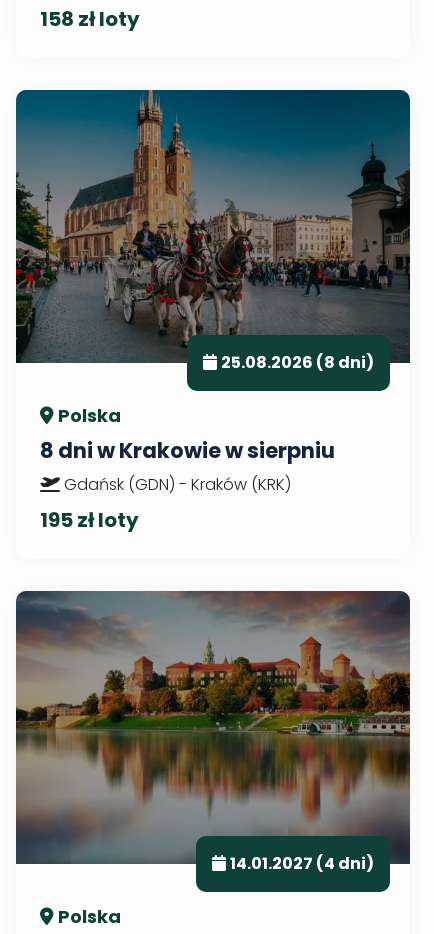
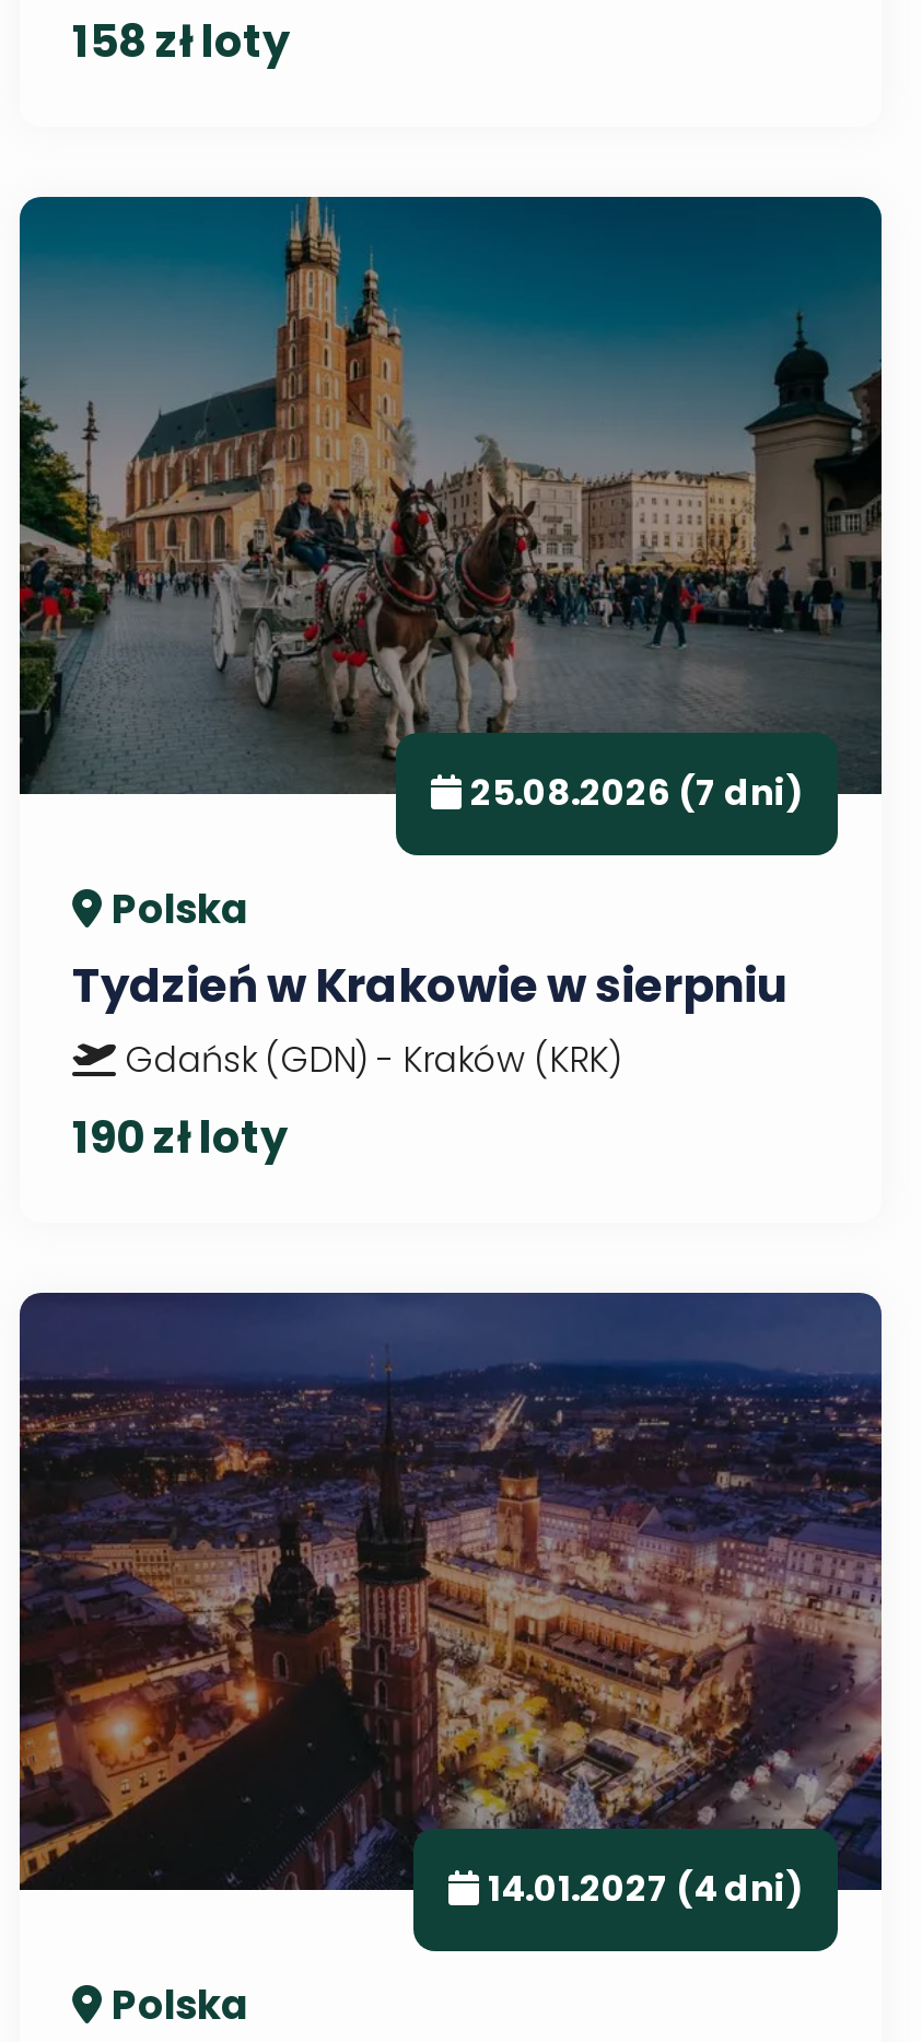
[221,351,374,374] 25.08.2026 (8 dni) -> [470,768,803,818] 25.08.2026 (7 dni)
[40,436,335,465] 8 dni w Krakowie w sierpniu -> [72,954,787,1017] Tydzień w Krakowie w sierpniu
[40,506,139,534] 195 zł loty -> [72,1107,289,1168] 190 zł loty
[15,591,411,864] [image] -> [17,1293,884,1890] [image]

